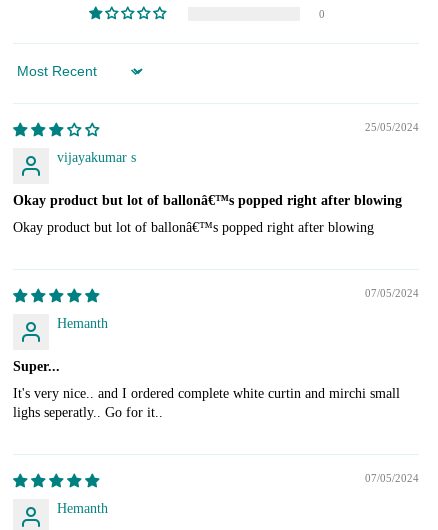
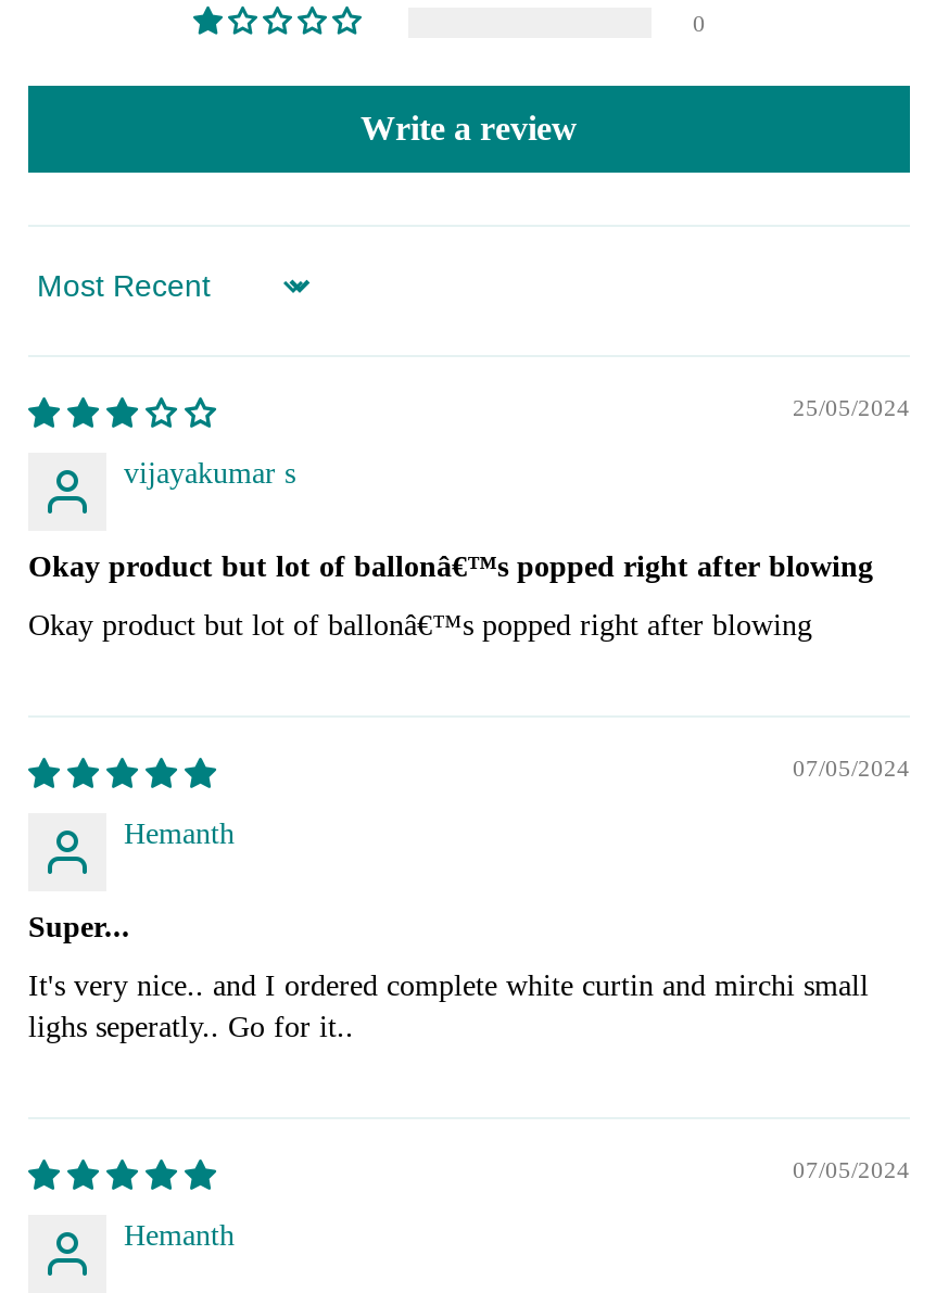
none -> [361,110,578,147] Write a review

